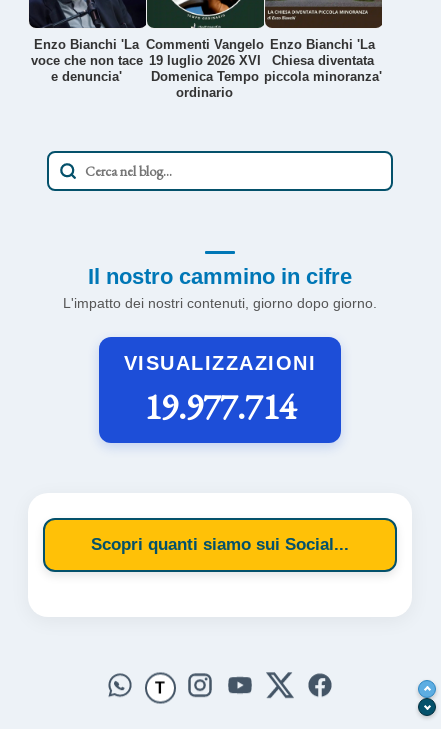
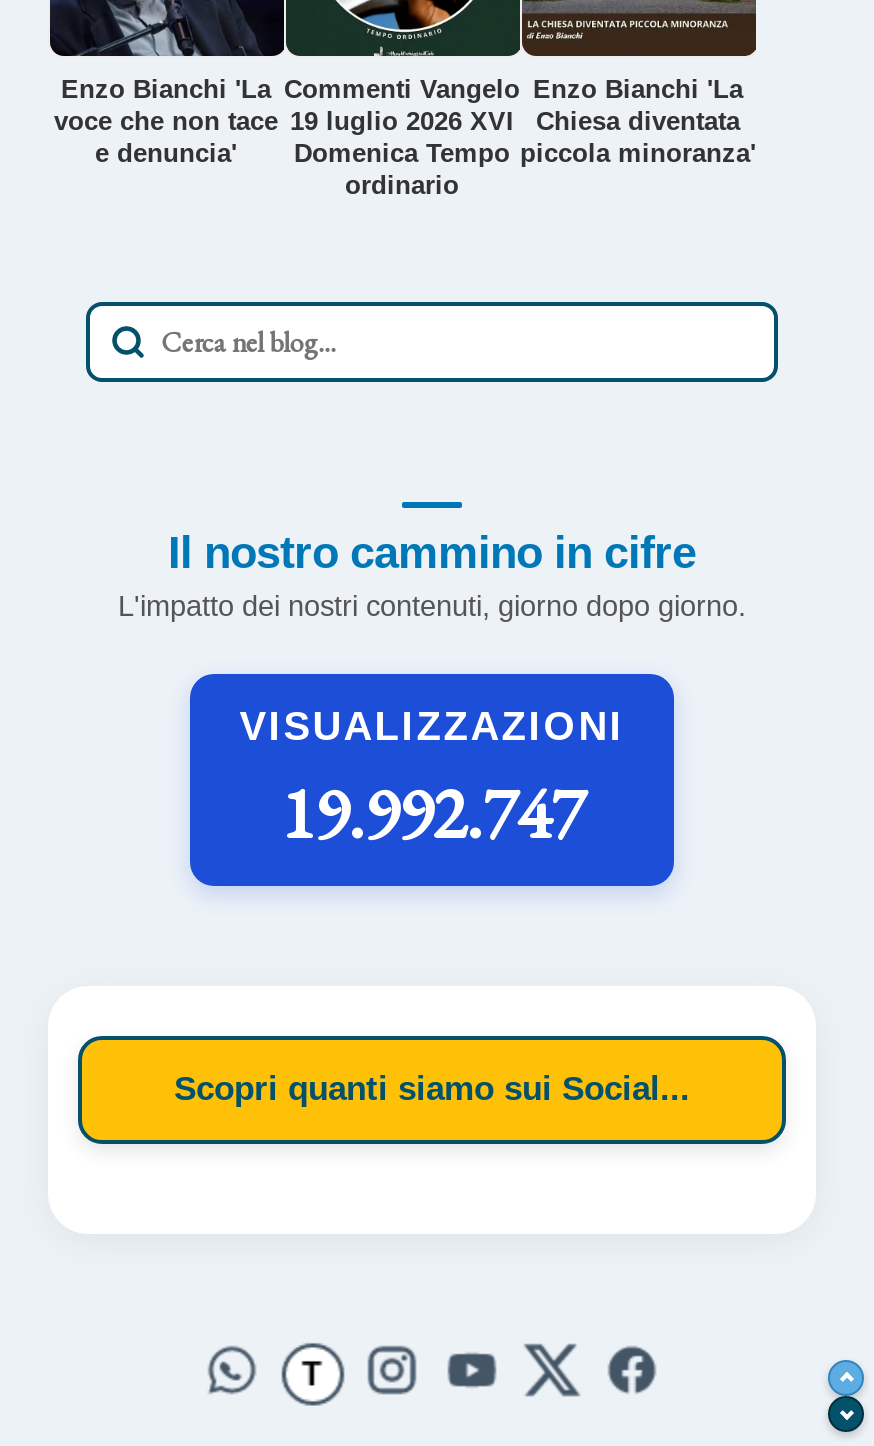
[144,383,296,430] 19.977.714 -> [280,766,584,860] 19.992.747

